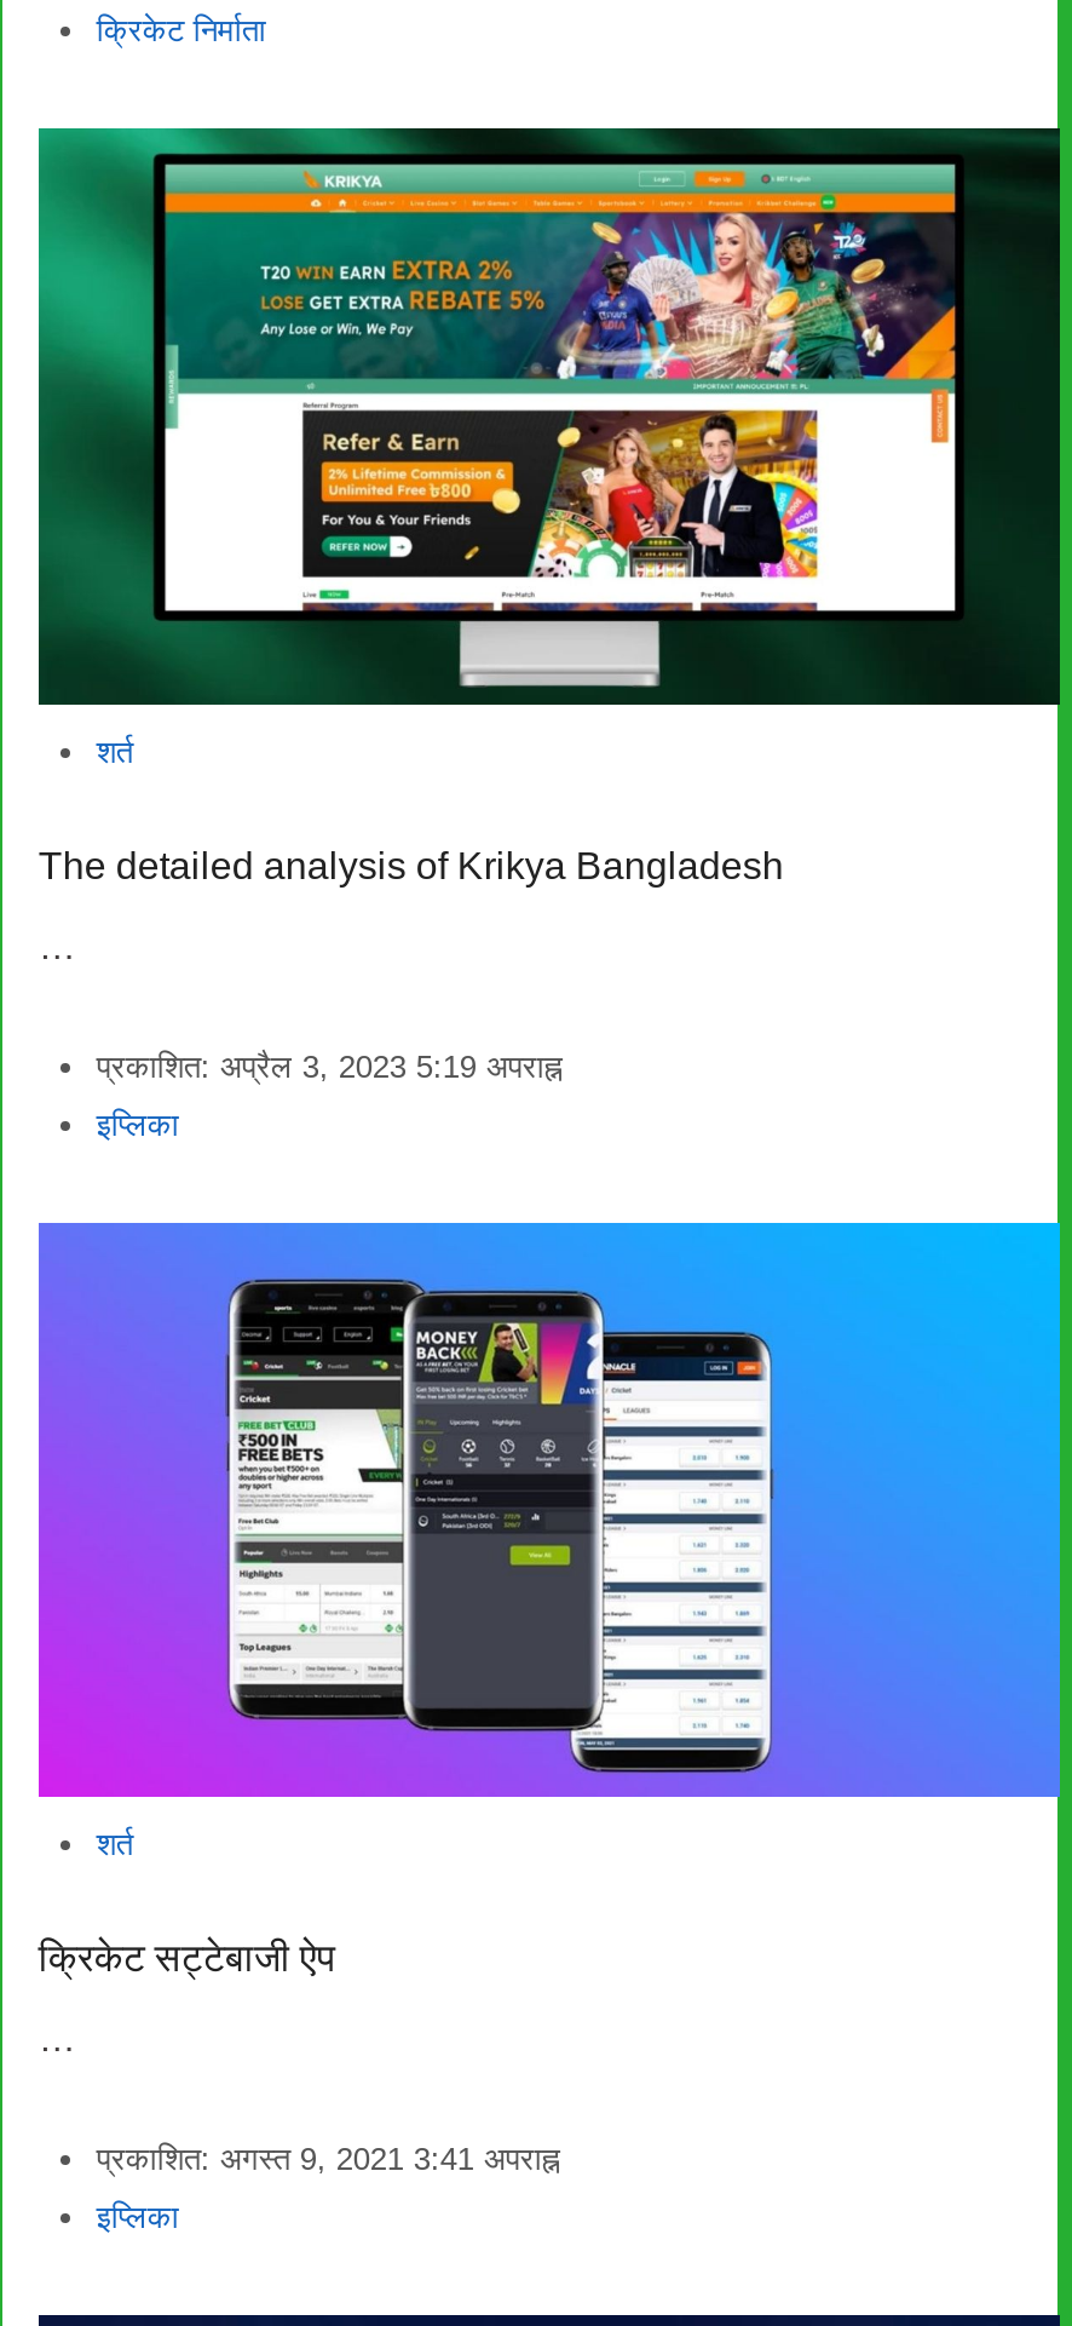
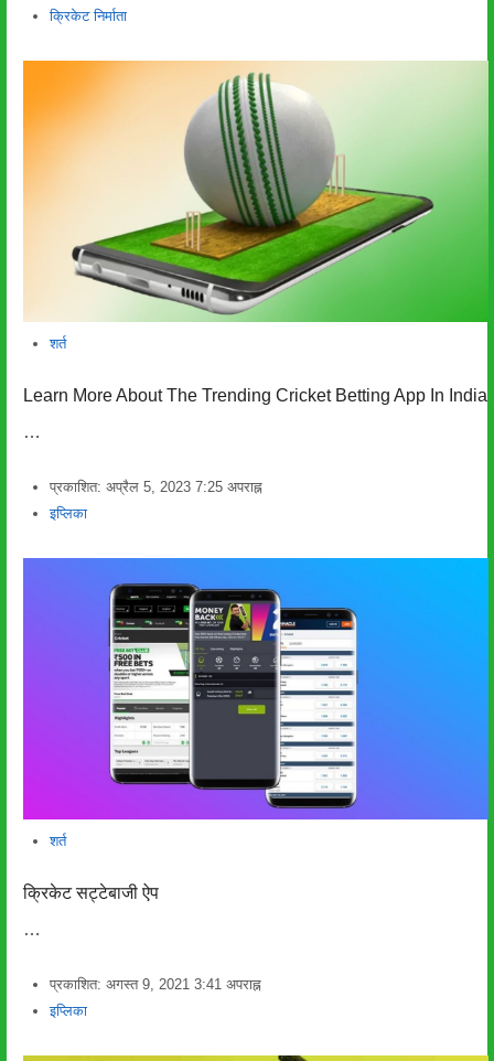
[36,126,1062,707] [image] -> [22,60,490,323] [image]
[38,845,784,886] The detailed analysis of Krikya Bangladesh -> [23,386,487,405] Learn More About The Trending Cricket Betting App In India
[97,1049,564,1085] प्रकाशित: अप्रैल 3, 2023 5:19 अपराह्न -> [50,479,262,495] प्रकाशित: अप्रैल 5, 2023 7:25 अपराह्न

